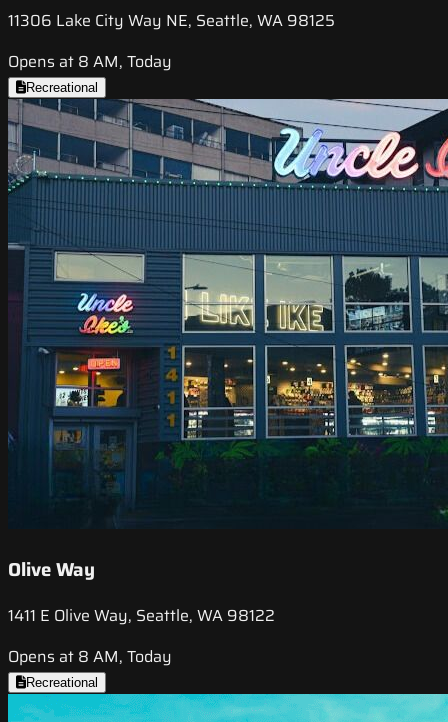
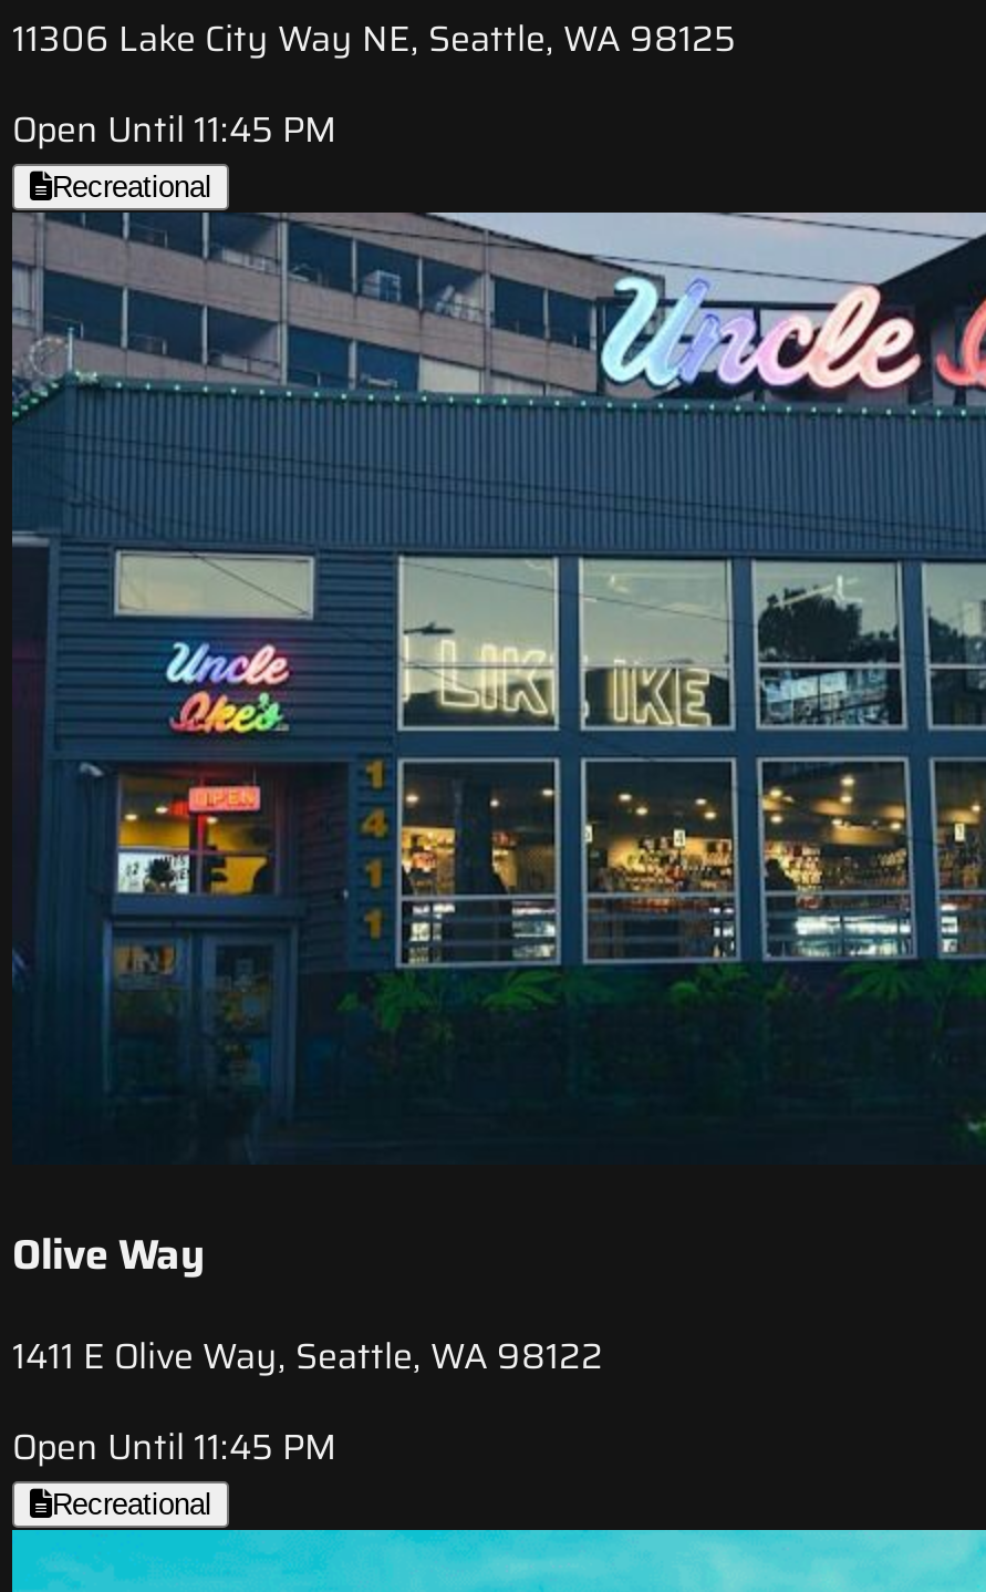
[8,49,172,74] Opens at 8 AM, Today -> [12,103,338,158] Open Until 11:45 PM
[8,644,172,669] Opens at 8 AM, Today -> [12,1419,338,1474] Open Until 11:45 PM

